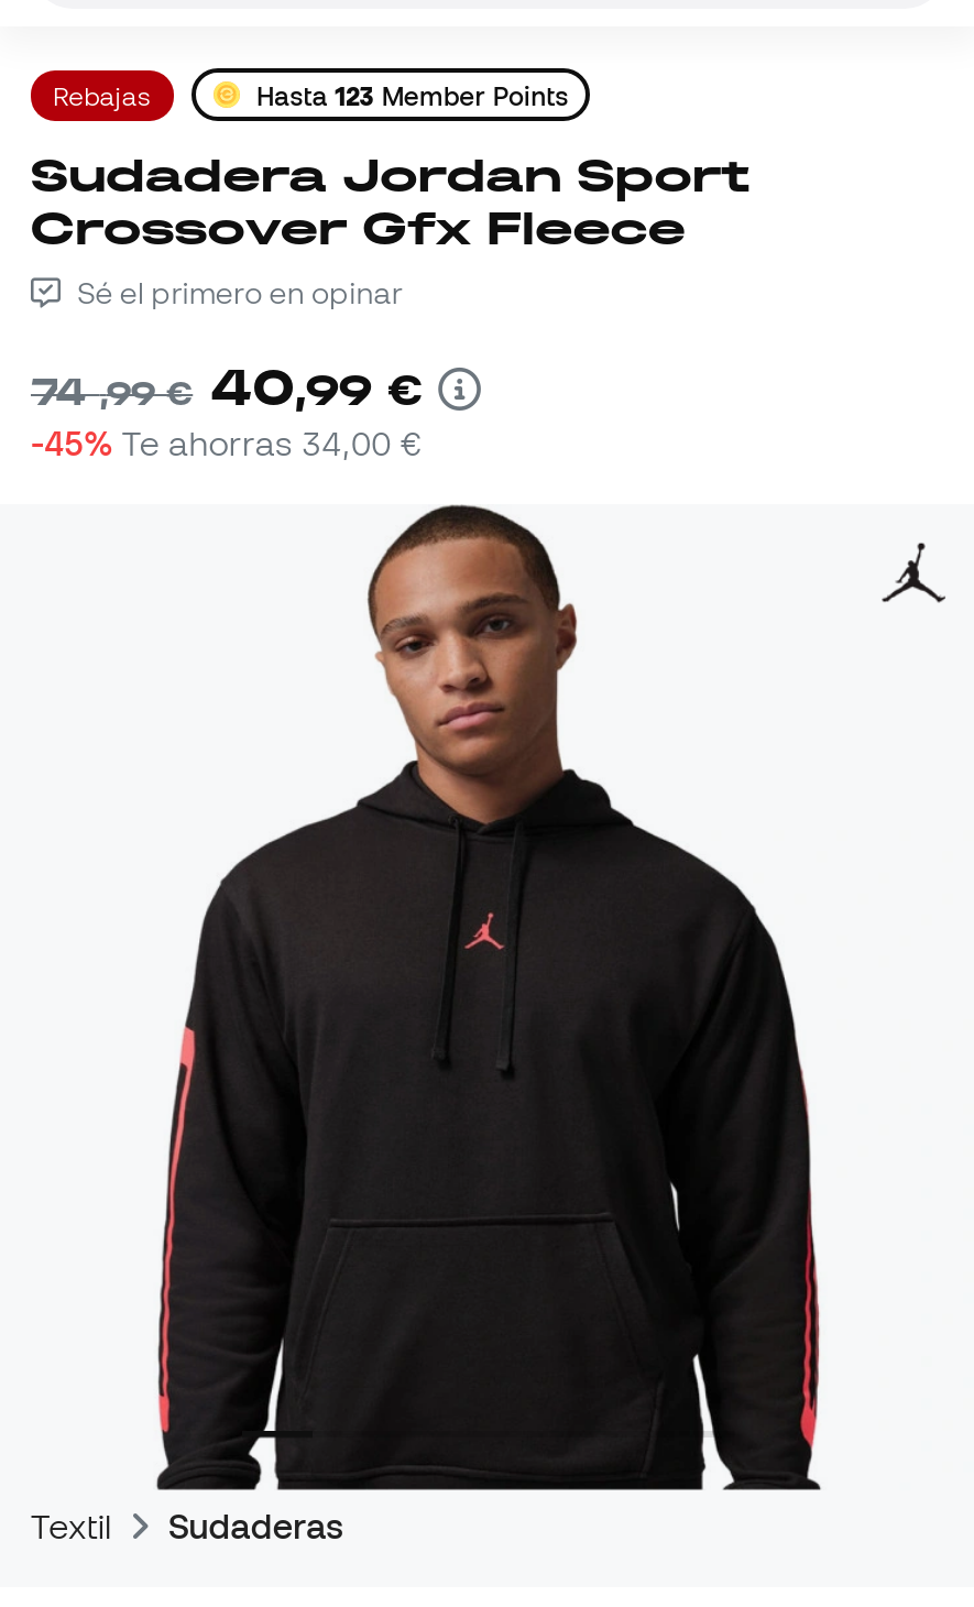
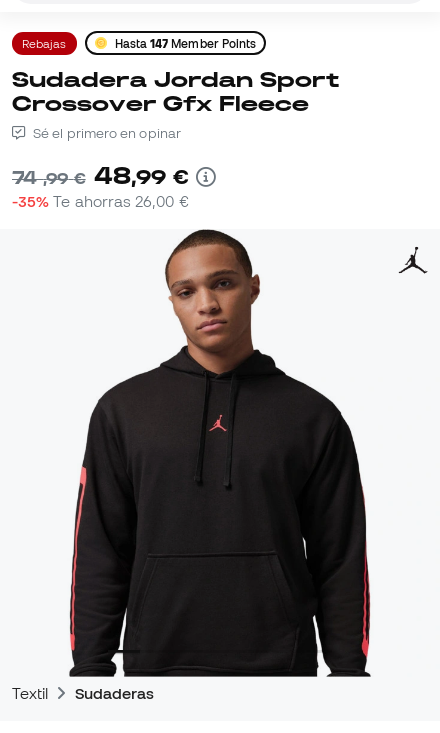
[256,81,569,109] Hasta 123 Member Points -> [114,37,256,50] Hasta 147 Member Points
[31,357,421,416] 74,99 € 40,99 € -> [12,162,188,189] 74,99 € 48,99 €
[31,423,422,463] -45% Te ahorras 34,00 € -> [12,192,189,210] -35% Te ahorras 26,00 €

